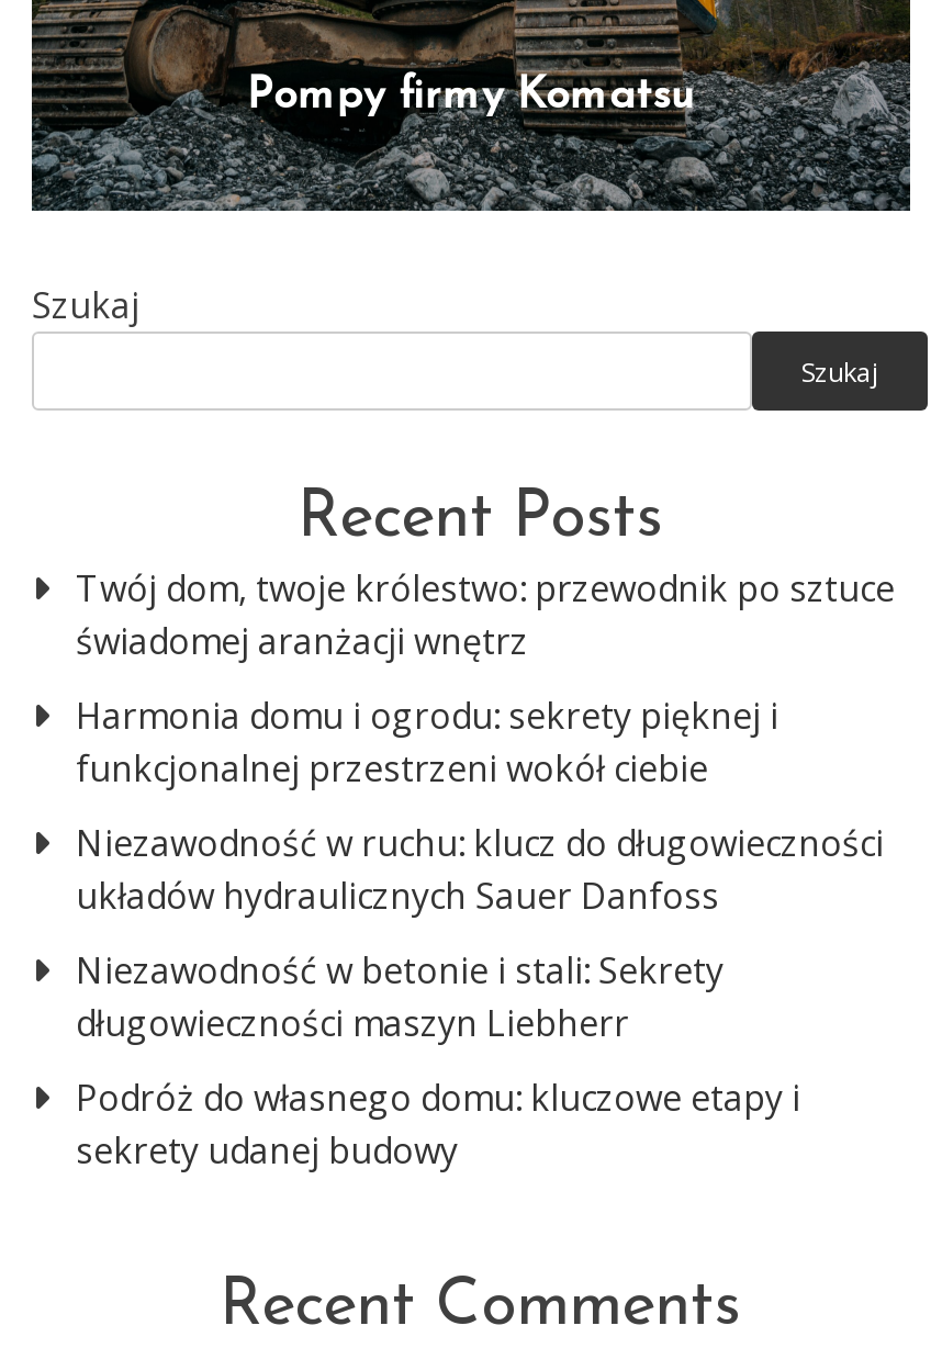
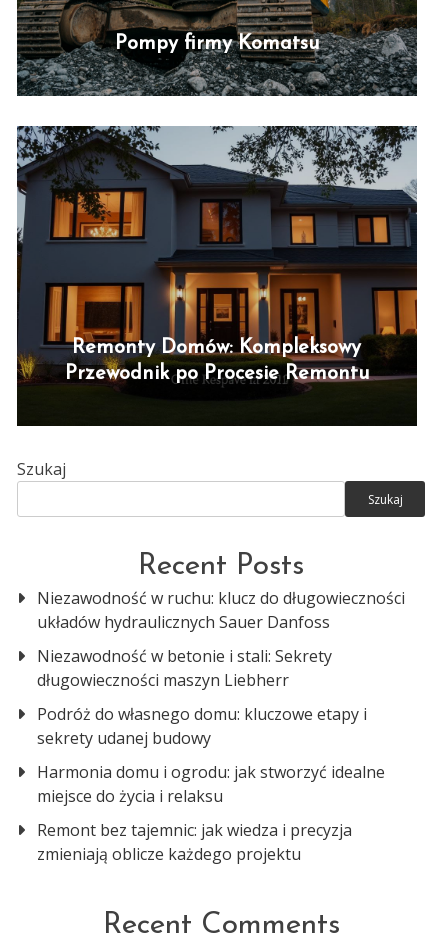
none -> [16,125,418,250] [image]
none -> [18,287,418,427] [image] | Remonty Domów: Kompleksowy | Przewodnik po Procesie Remontu
[76,564,895,793] Twój dom, twoje królestwo: przewodnik po sztuce | świadomej aranżacji wnętrz | Harmonia domu i ogrodu: sekrety pięknej i | funkcjonalnej przestrzeni wokół ciebie -> none
none -> [37,761,385,865] Harmonia domu i ogrodu: jak stworzyć idealne | miejsce do życia i relaksu | Remont bez tajemnic: jak wiedza i precyzja | zmieniają oblicze każdego projektu

